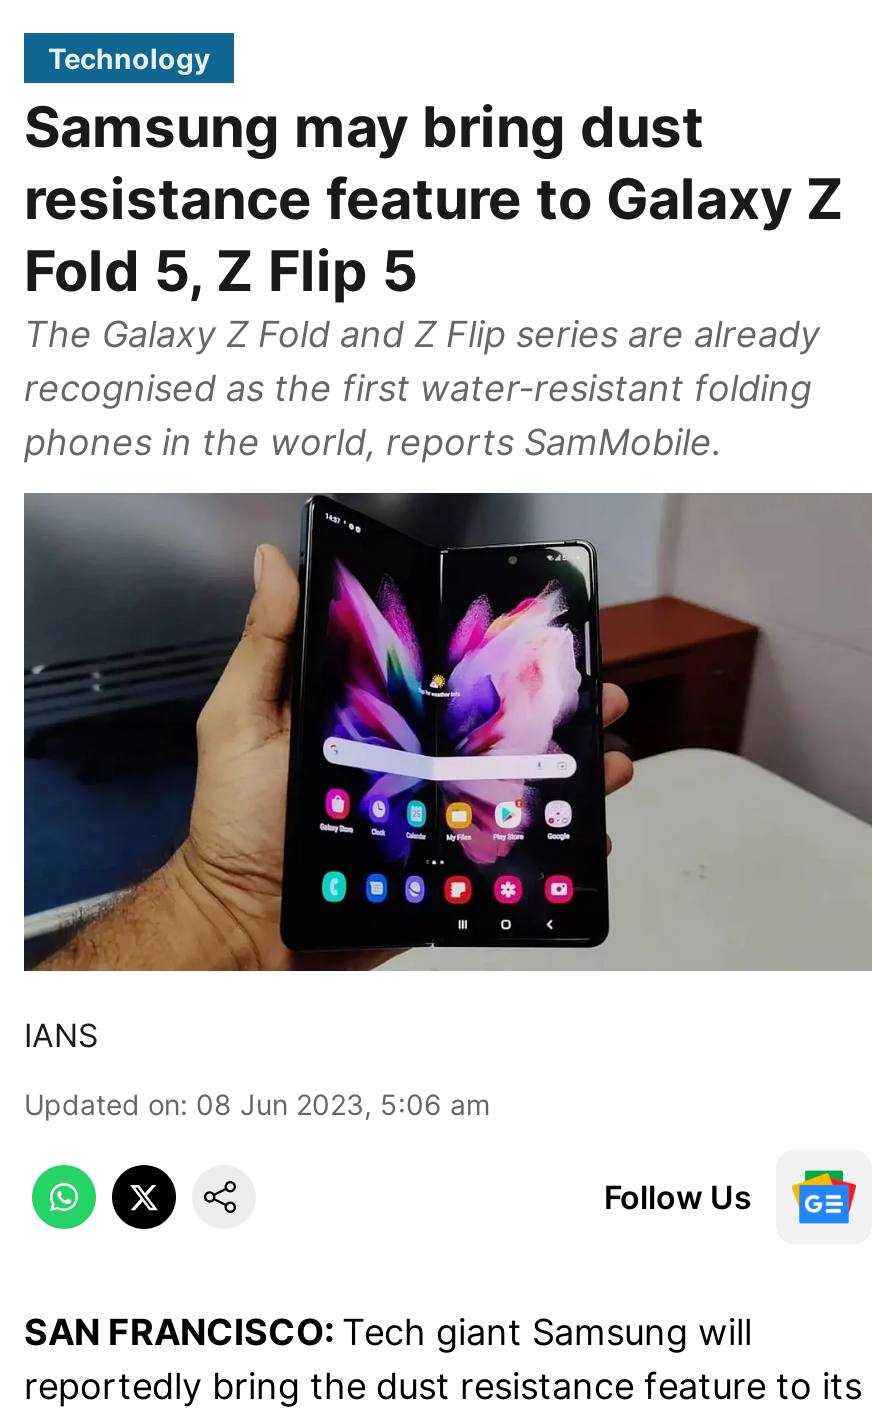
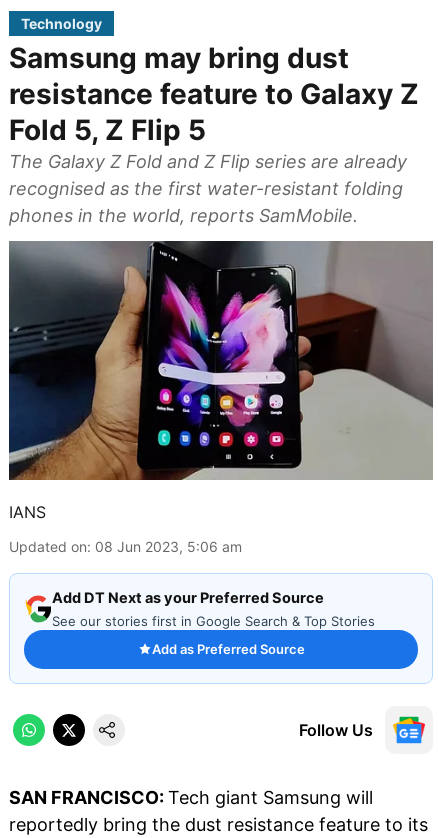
none -> [9,573,425,670] [image] | Add DT Next as your Preferred Source | See our stories first in Google Search & Top Stories | Add as Preferred Source

